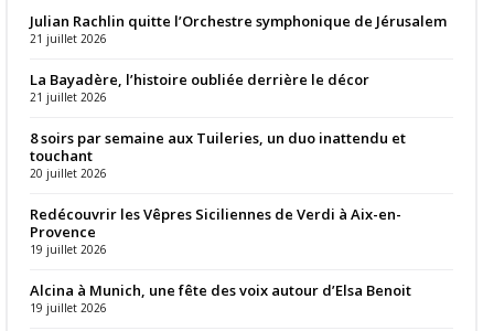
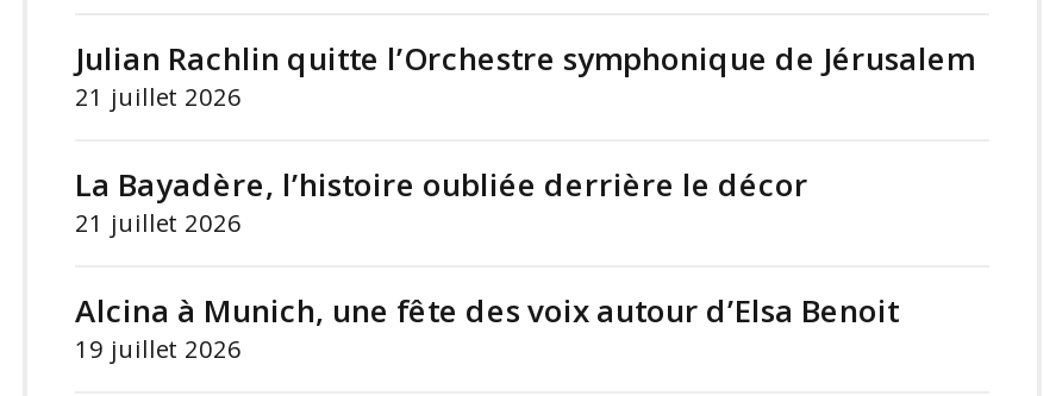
[30,128,406,257] 8 soirs par semaine aux Tuileries, un duo inattendu et | touchant | 20 juillet 2026 | Redécouvrir les Vêpres Siciliennes de Verdi à Aix-en- | Provence | 19 juillet 2026 -> none

